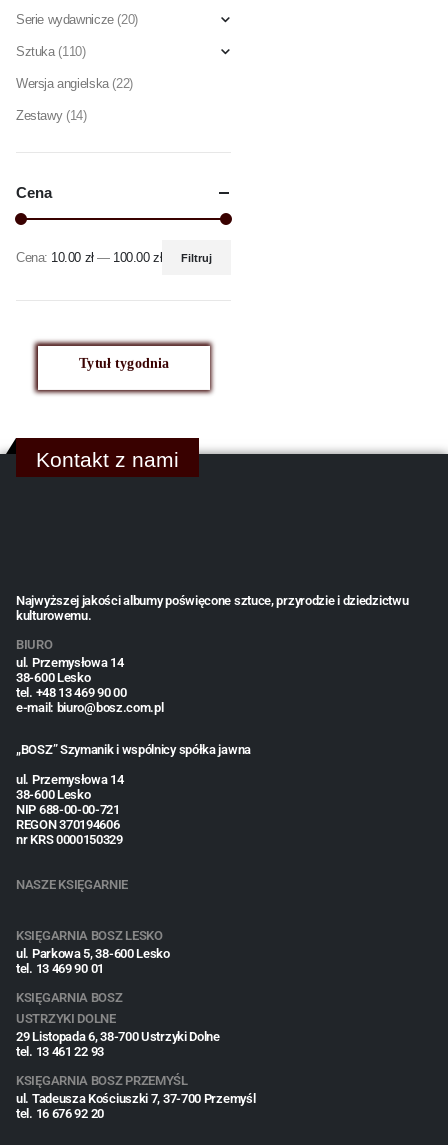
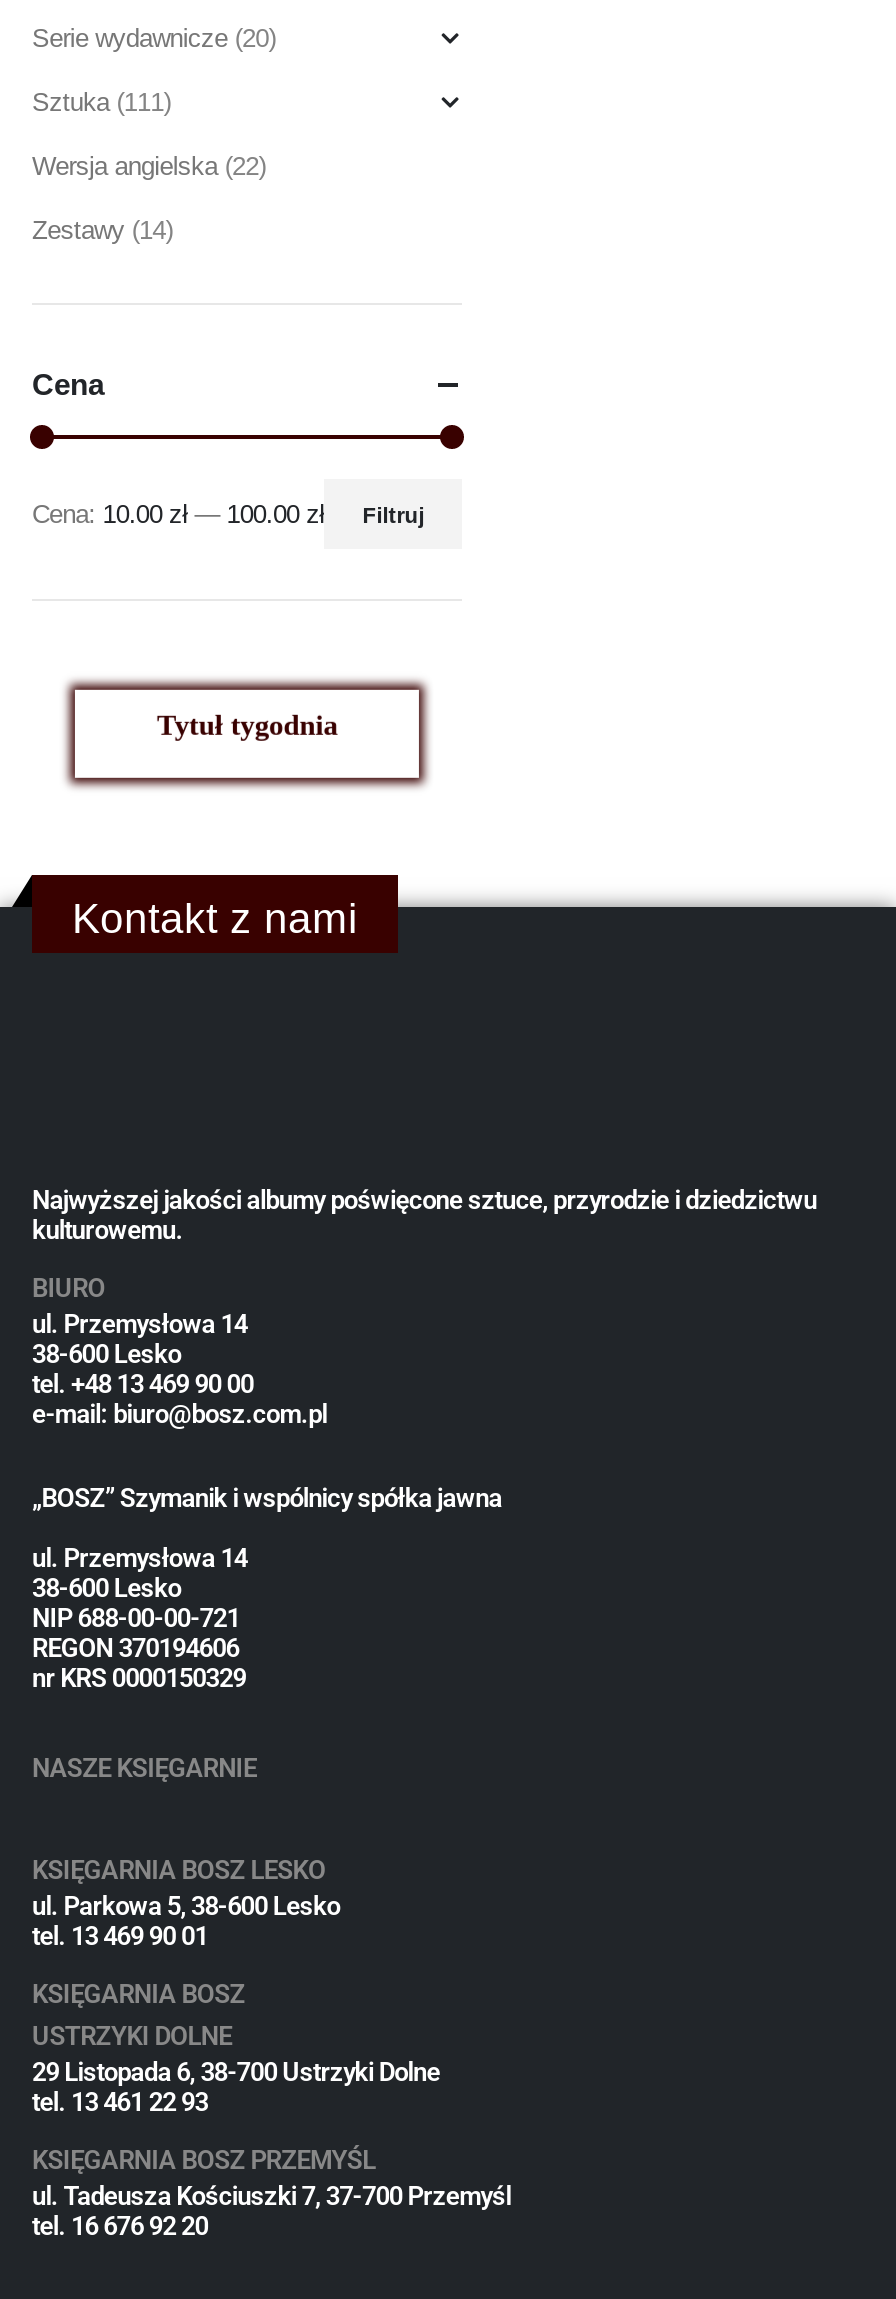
[16,44,85,59] Sztuka (110) -> [32,88,171,118] Sztuka (111)

